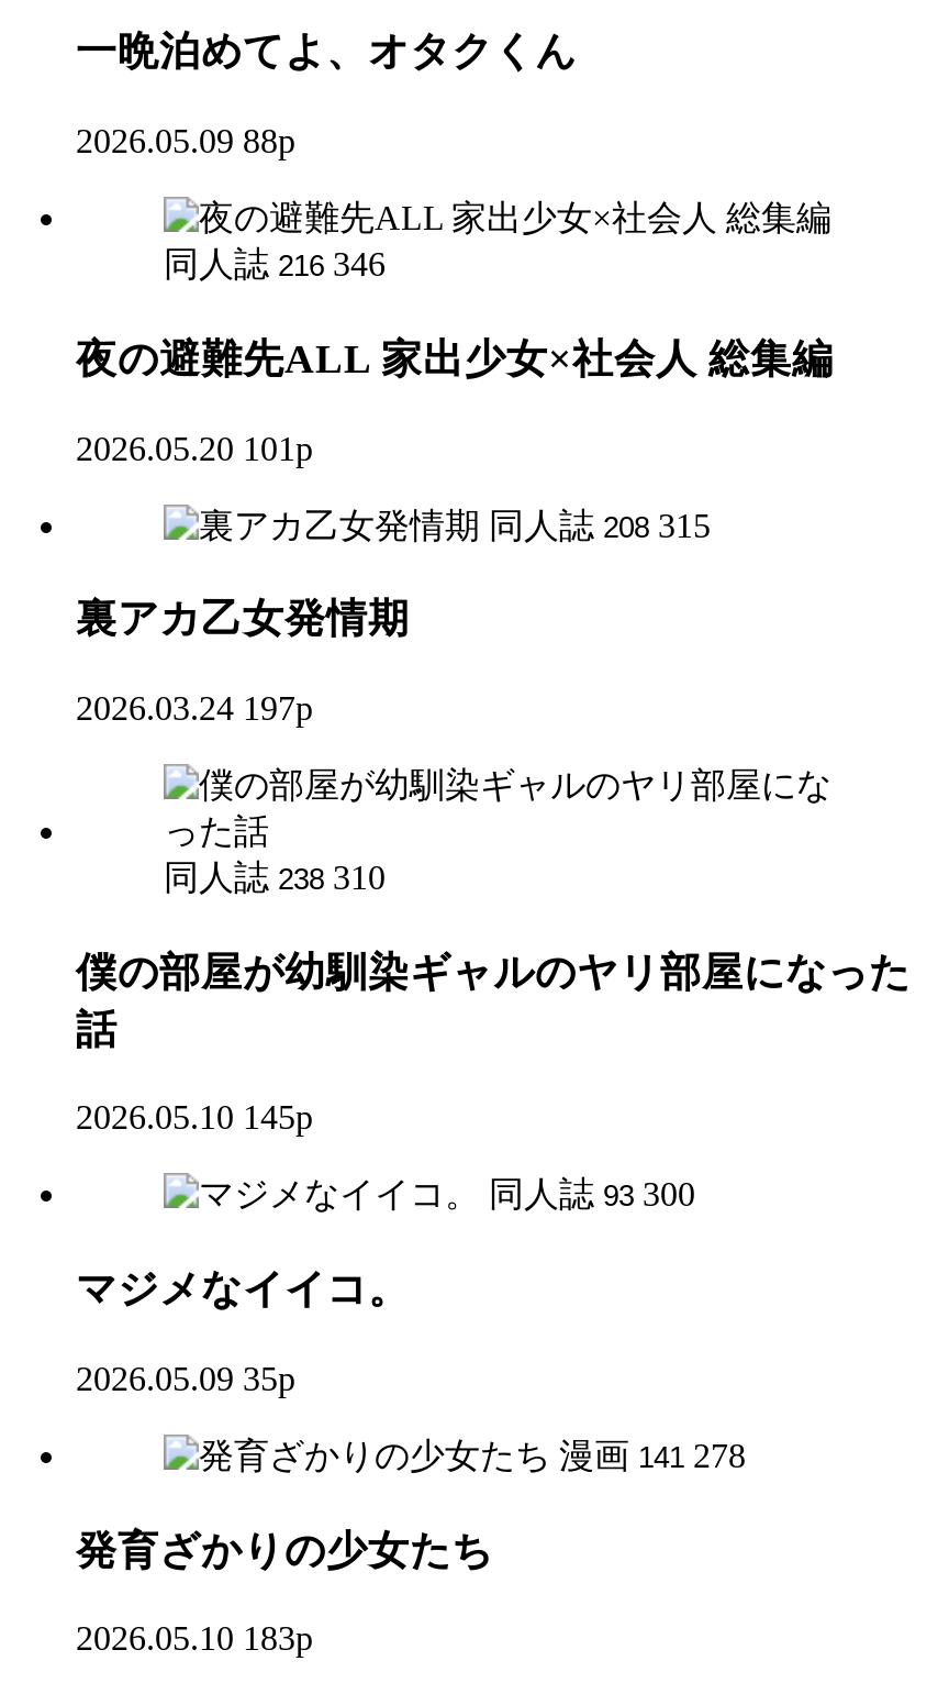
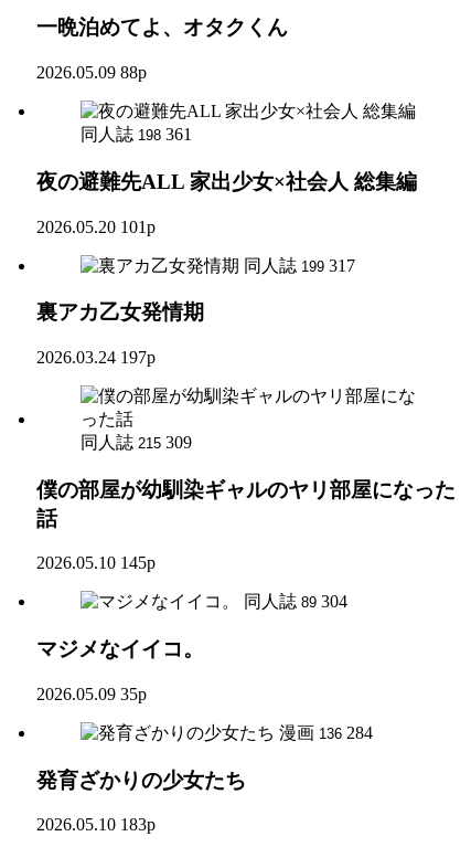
[164,245,386,283] 同人誌 216 346 -> [81,125,192,144] 同人誌 198 361
[489,506,711,543] 同人誌 208 315 -> [244,256,355,274] 同人誌 199 317
[164,858,386,896] 同人誌 238 310 -> [81,433,192,452] 同人誌 215 309
[489,1176,695,1213] 同人誌 93 300 -> [244,592,347,611] 同人誌 89 304
[559,1436,746,1474] 漫画 141 278 -> [279,723,373,742] 漫画 136 284

